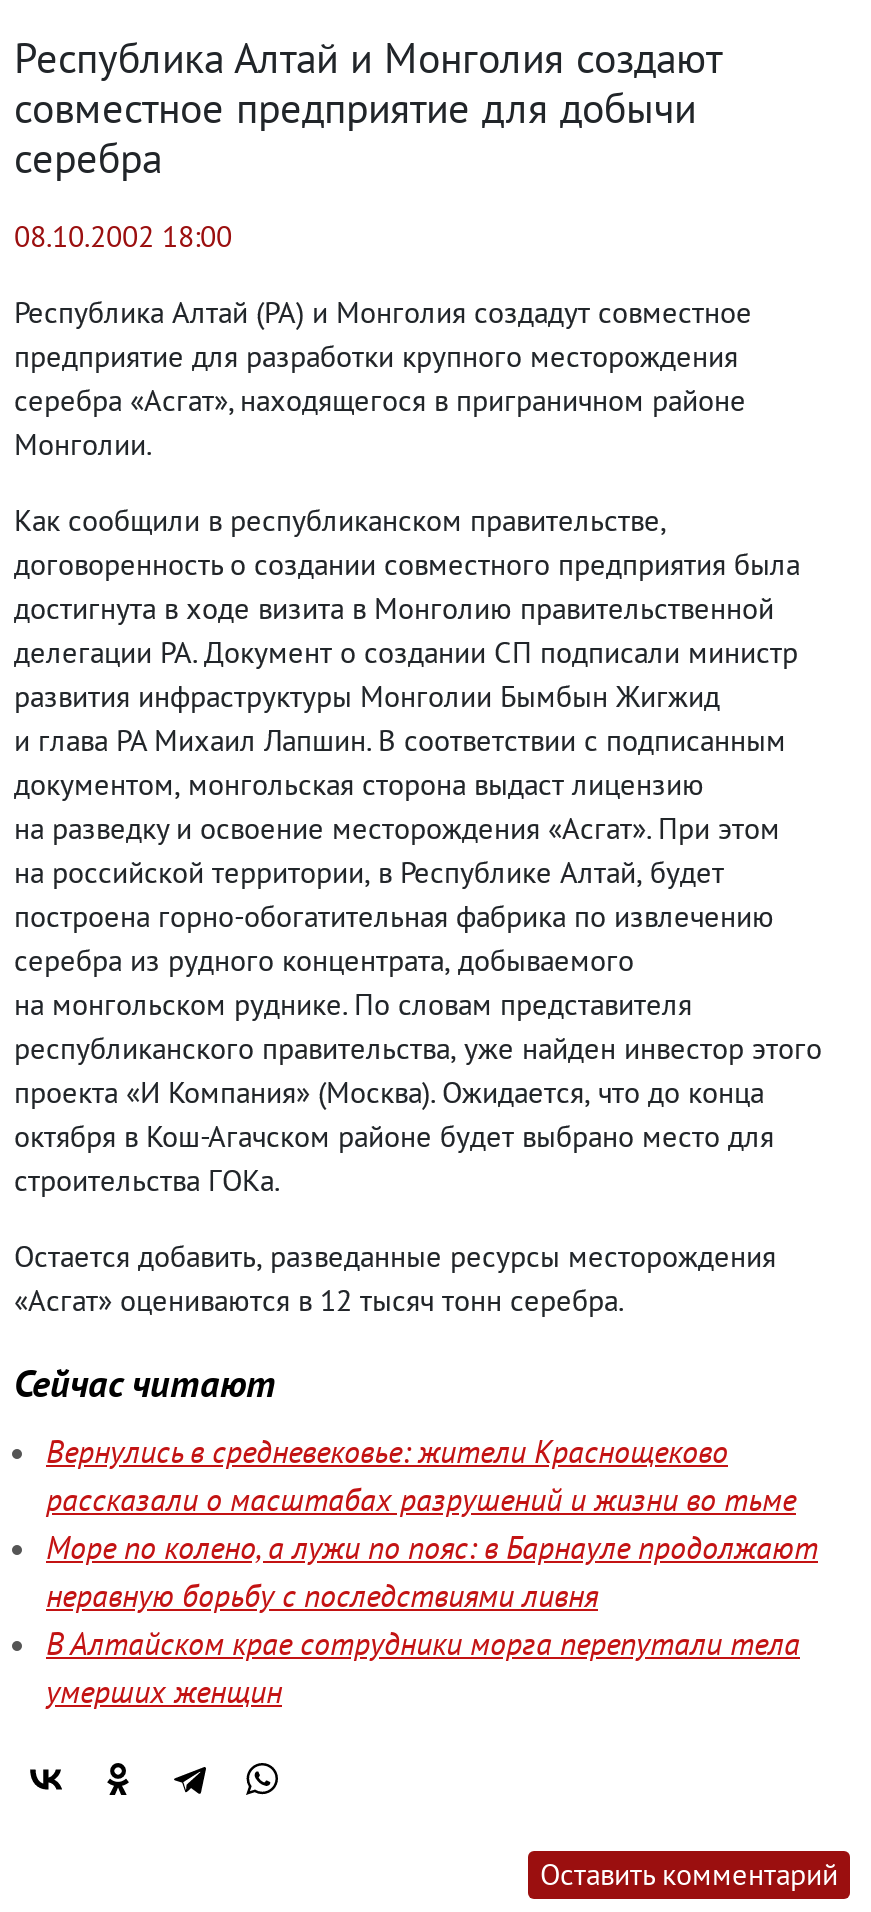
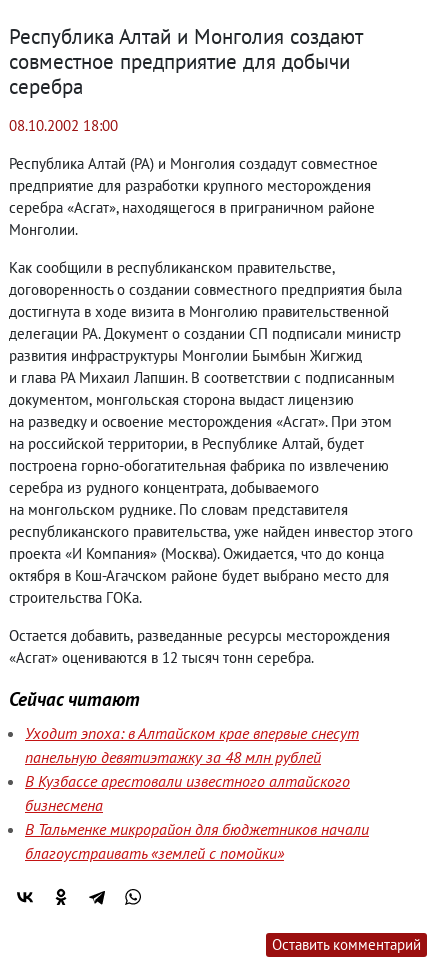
[46,1431,818,1711] Вернулись в средневековье: жители Краснощеково | рассказали о масштабах разрушений и жизни во тьме | Море по колено, а лужи по пояс: в Барнауле продолжают | неравную борьбу с последствиями ливня | В Алтайском крае сотрудники морга перепутали тела | умерших женщин -> [25,723,369,863] Уходит эпоха: в Алтайском крае впервые снесут | панельную девятиэтажку за 48 млн рублей | В Кузбассе арестовали известного алтайского | бизнесмена | В Тальменке микрорайон для бюджетников начали | благоустраивать «землей с помойки»

